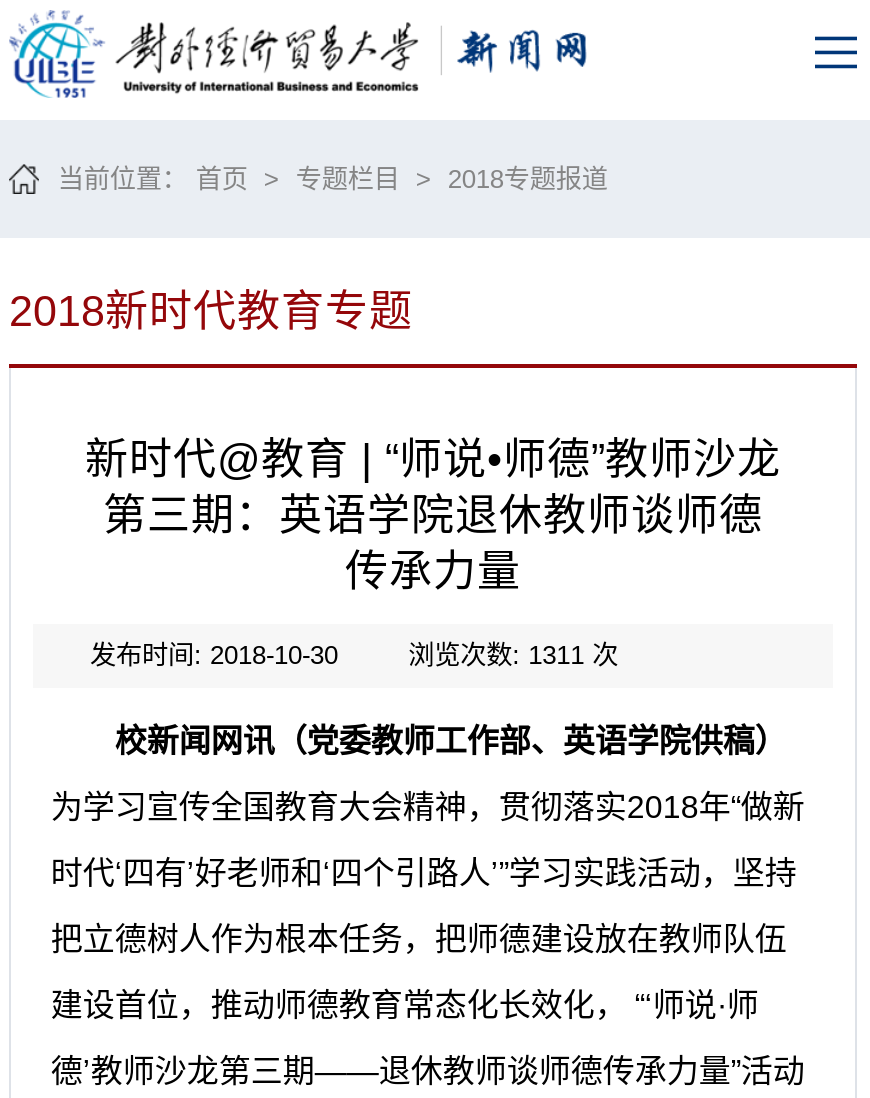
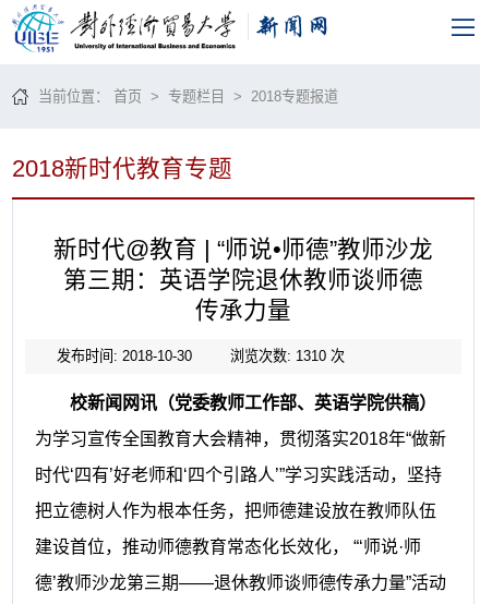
[408,640,618,670] 浏览次数: 1311次 -> [230,348,344,364] 浏览次数: 1310次

